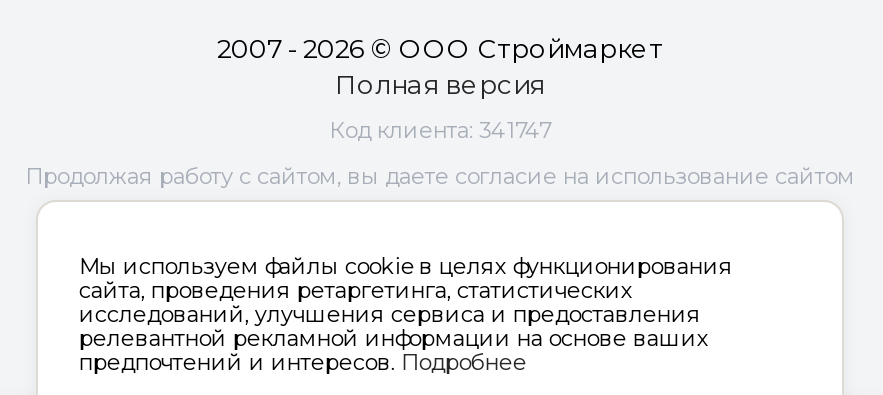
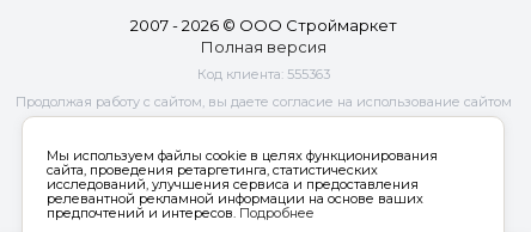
[329,115,551,143] Код клиента: 341747 -> [197,65,329,82] Код клиента: 555363

